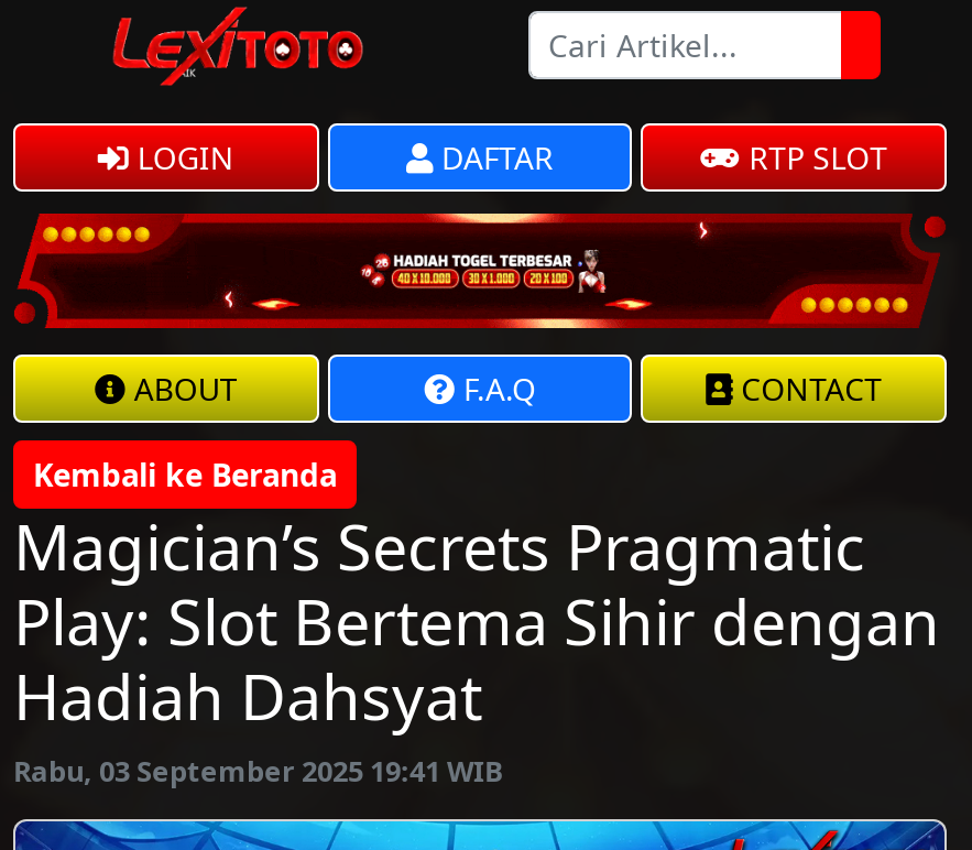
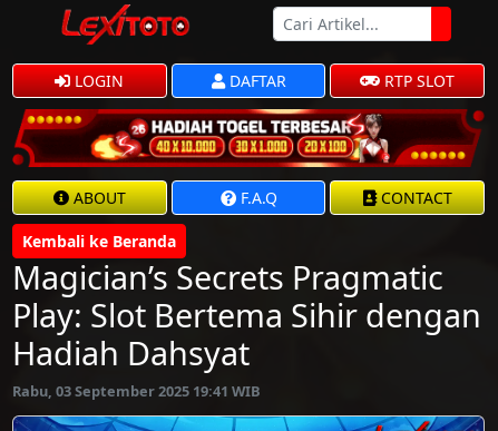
[170,211,757,330] [image] -> [90,108,390,168] [image]

